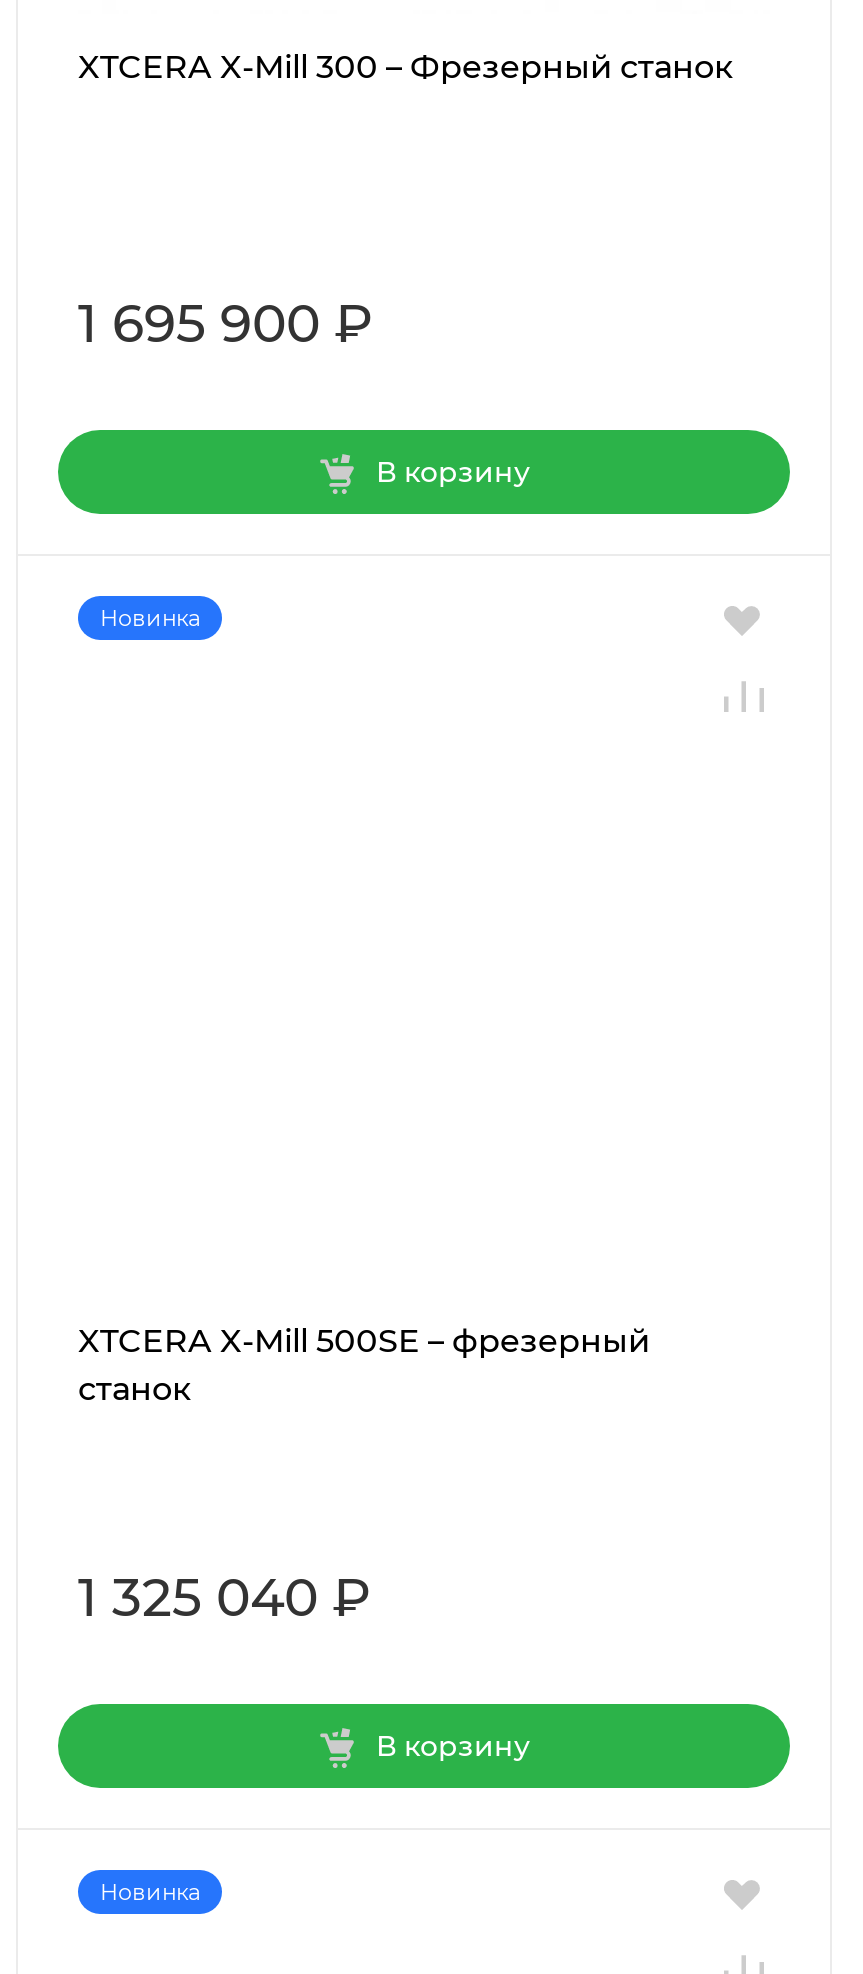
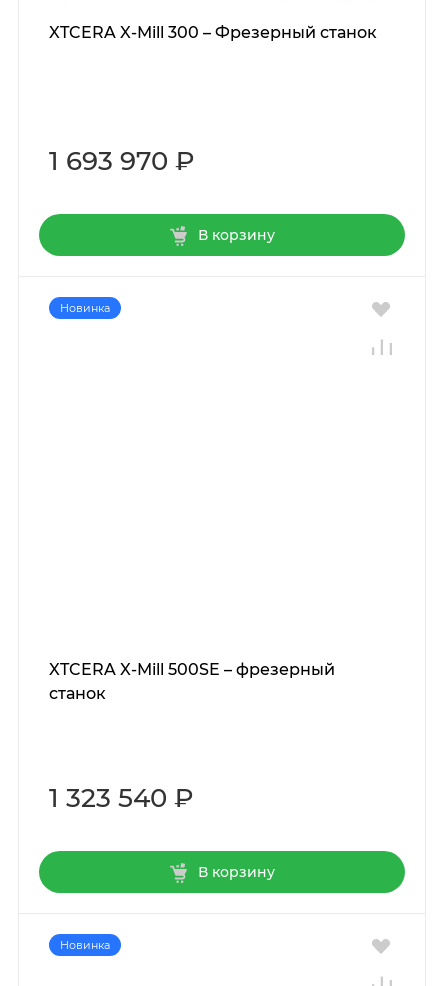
[78,292,374,356] 1 695 900 ₽ -> [49,145,195,177] 1 693 970 ₽
[78,1566,372,1630] 1 325 040 ₽ -> [49,782,194,814] 1 323 540 ₽

